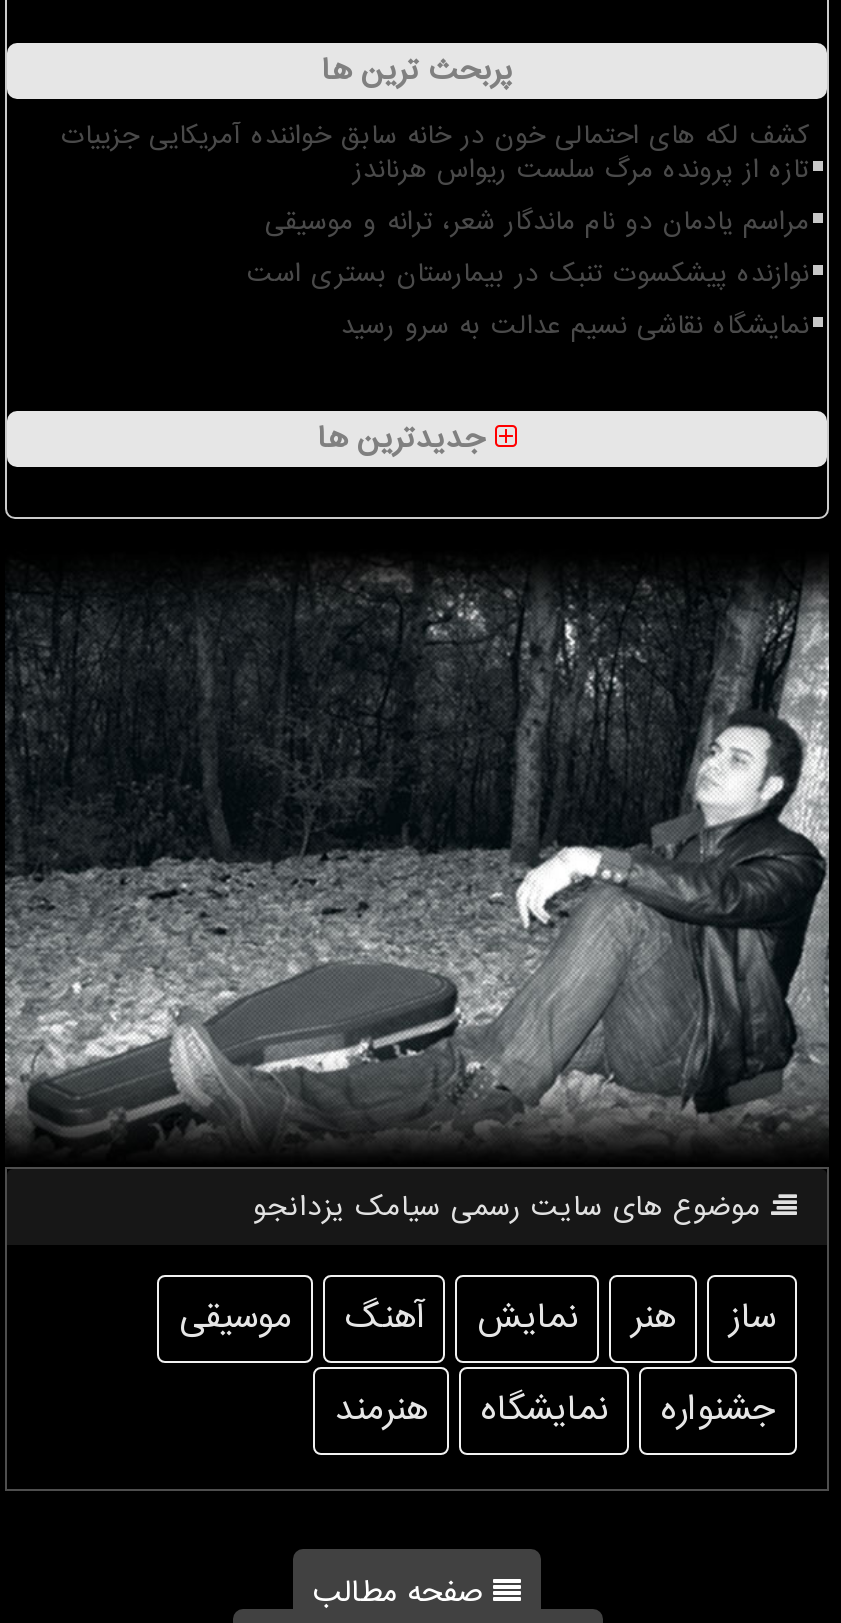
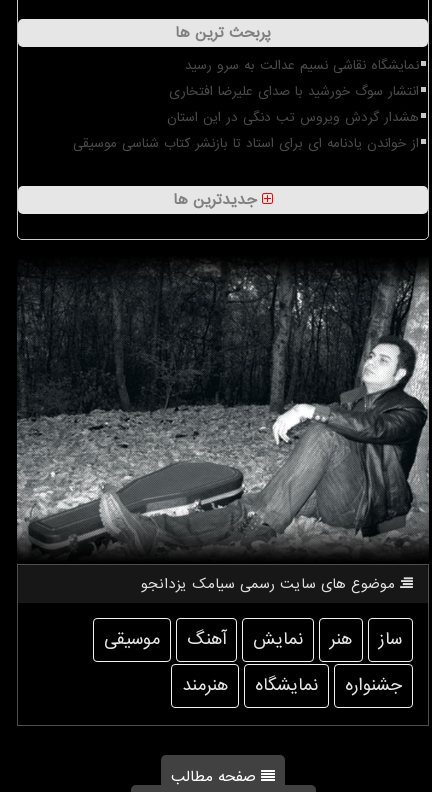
[61,116,809,292] کشف لکه های احتمالی خون در خانه سابق خواننده آمریکایی جزییات | تازه از پرونده مرگ سلست ریواس هرناندز | مراسم یادمان دو نام ماندگار شعر، ترانه و موسیقی | نوازنده پیشکسوت تنبک در بیمارستان بستری است -> none
moved [341,306,809,344] -> [185,56,419,75]: نمایشگاه نقاشی نسیم عدالت به سرو رسید
none -> [73,82,419,153] انتشار سوگ خورشید با صدای علیرضا افتخاری | هشدار گردش ویروس تب دنگی در این استان | از خواندن یادنامه ای برای استاد تا بازنشر کتاب شناسی موسیقی

